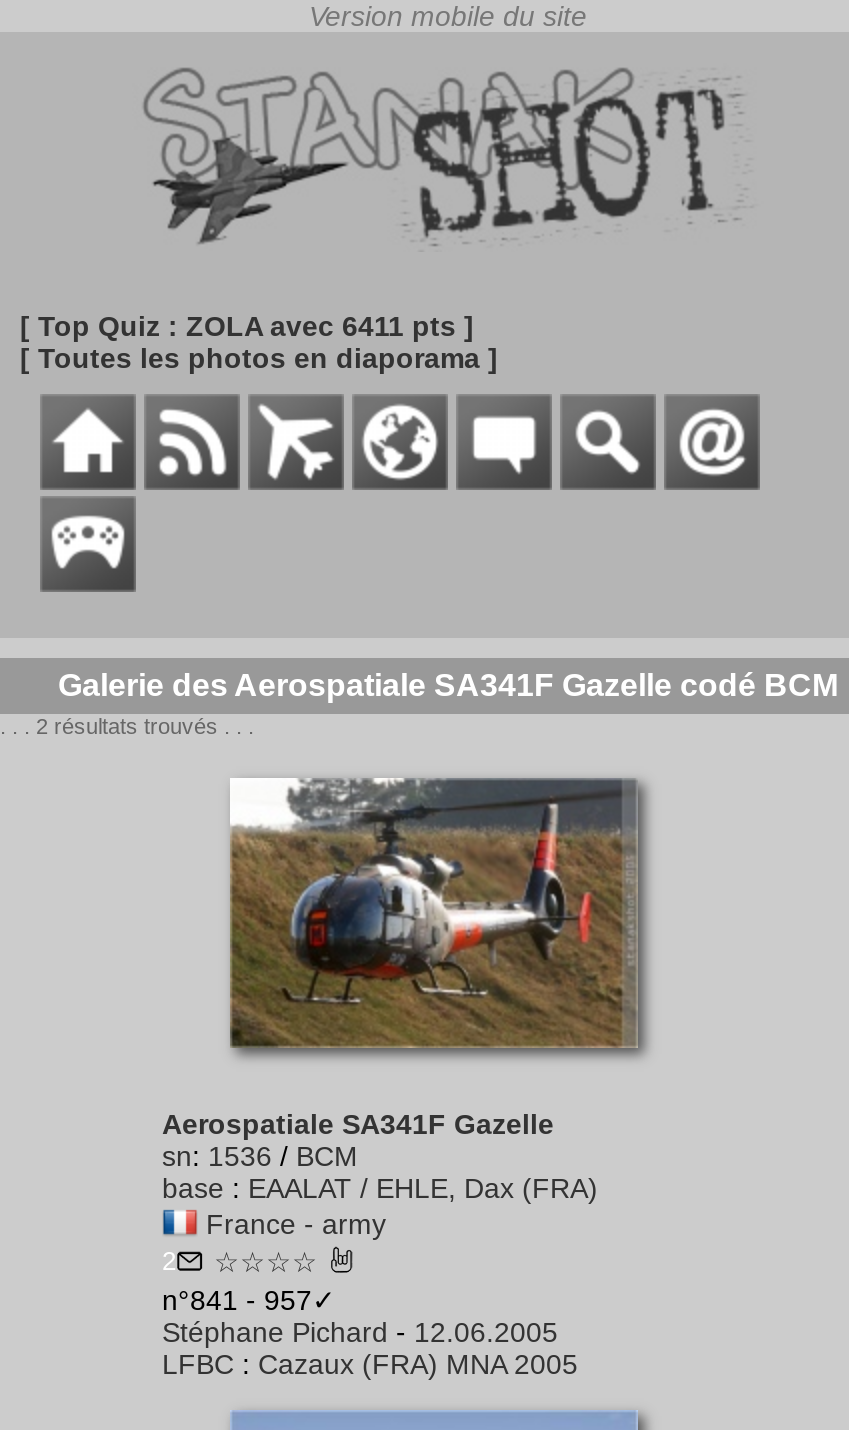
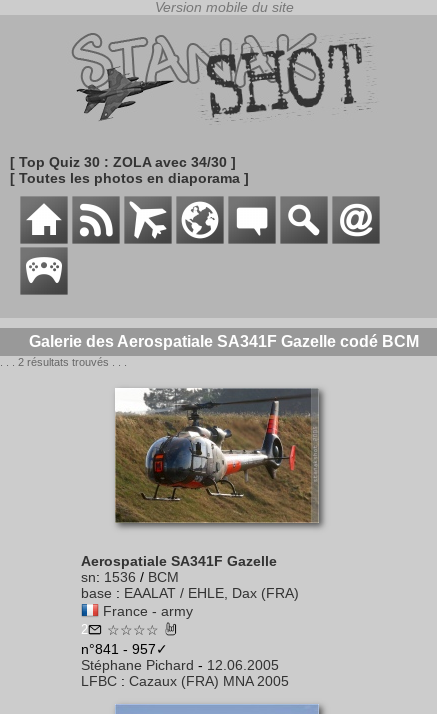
[20,310,474,342] [ Top Quiz : ZOLA avec 6411 pts ] -> [10,154,236,170] [ Top Quiz 30 : ZOLA avec 34/30 ]

